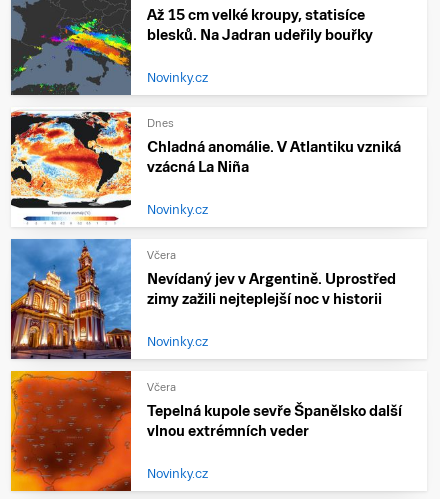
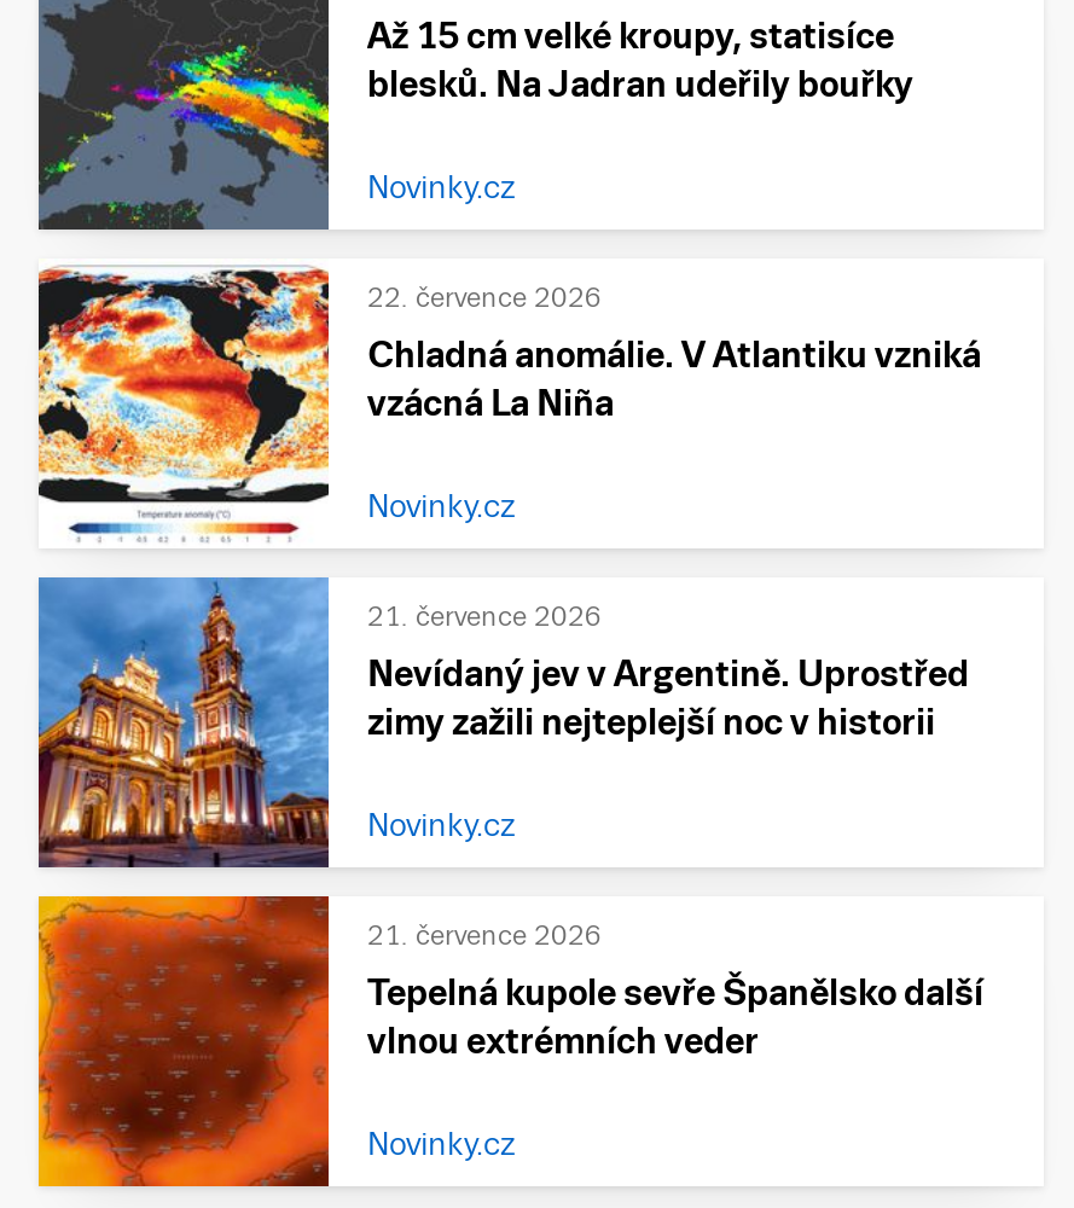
[147,117,174,129] Dnes -> [367,283,602,312] 22. července 2026
[147,249,176,261] Včera -> [367,602,602,631] 21. července 2026
[147,381,176,393] Včera -> [367,920,602,949] 21. července 2026

